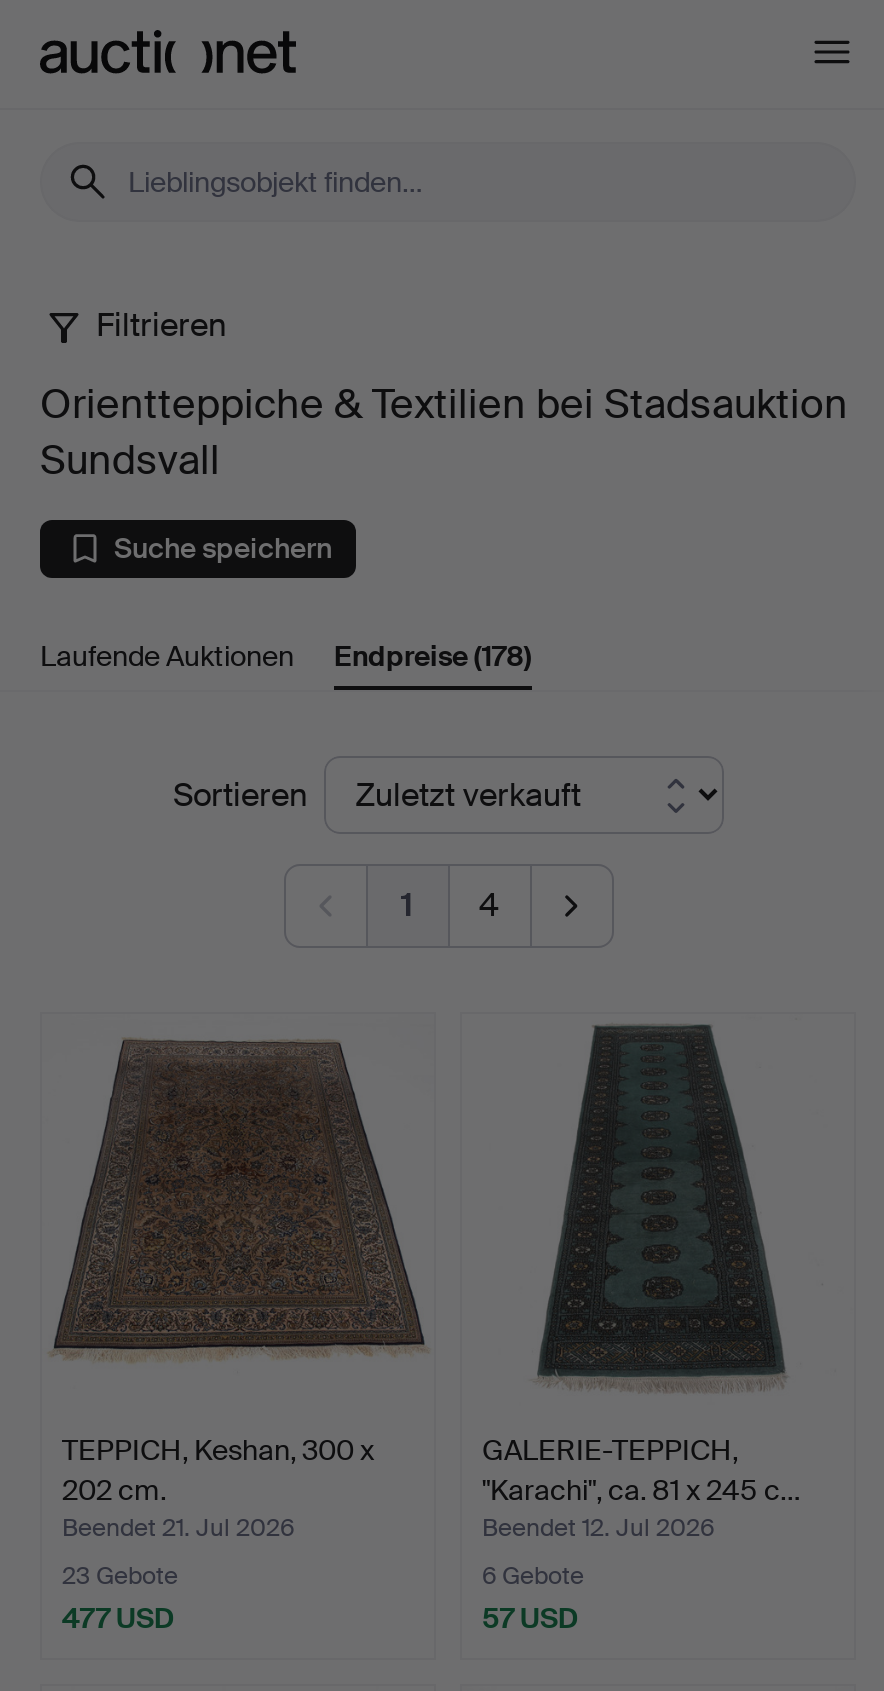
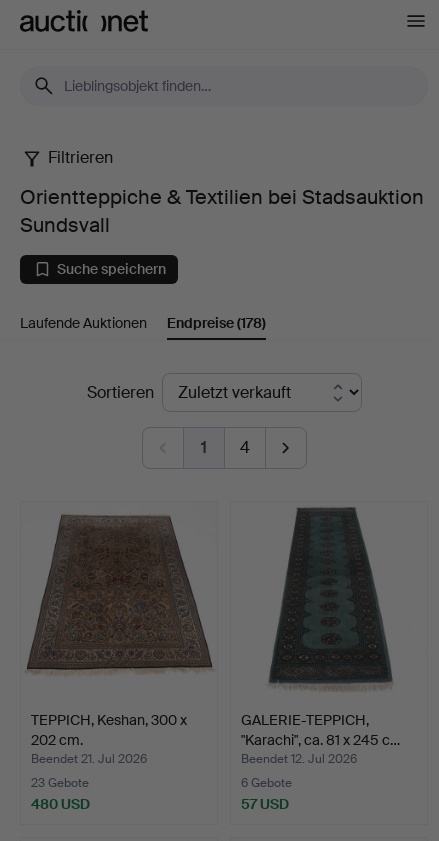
[62,1599,174,1635] 477 USD -> [31,795,90,813] 480 USD

